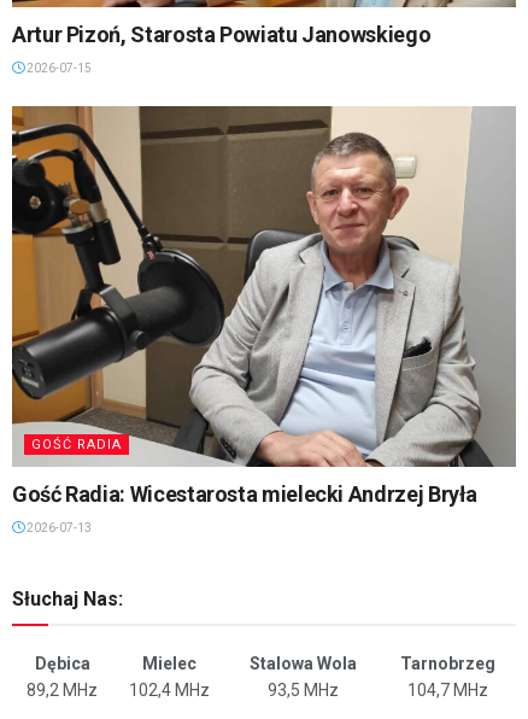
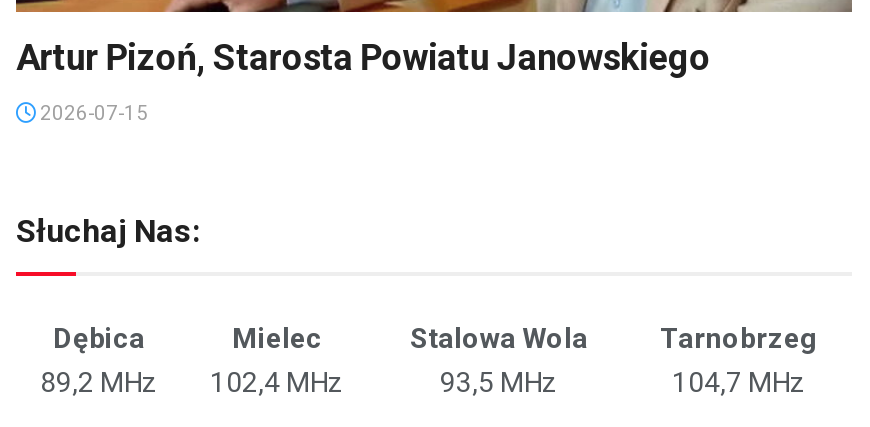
[11,105,516,534] [image] | GOŚĆ RADIA | Gość Radia: Wicestarosta mielecki Andrzej Bryła | 2026-07-13 -> none

